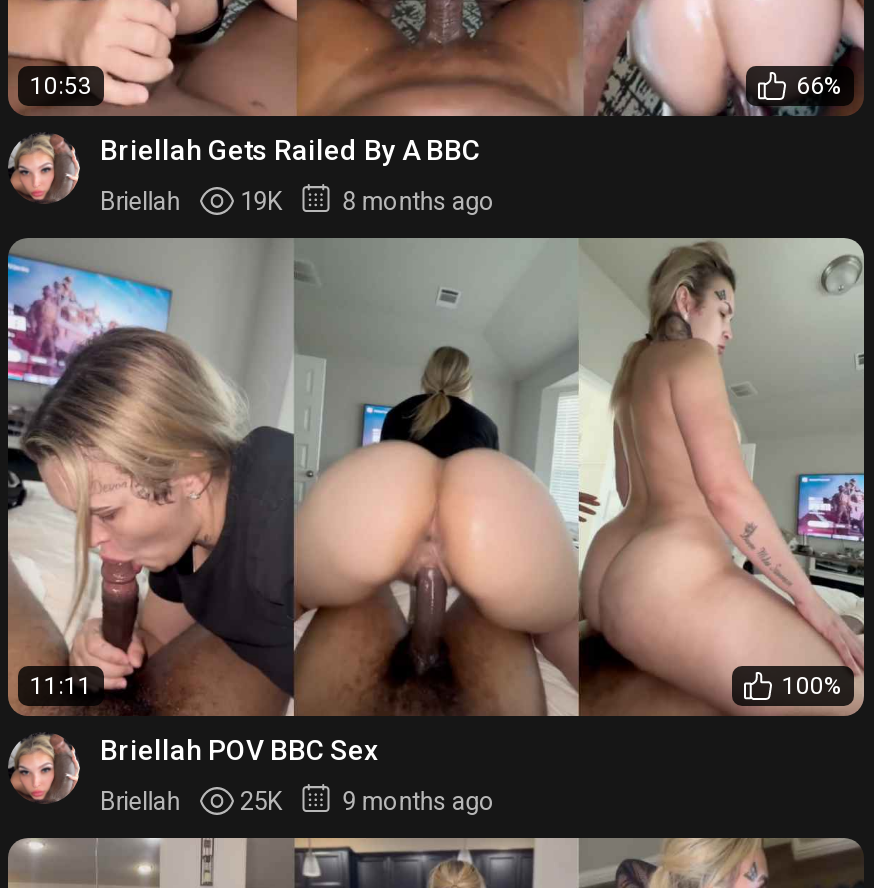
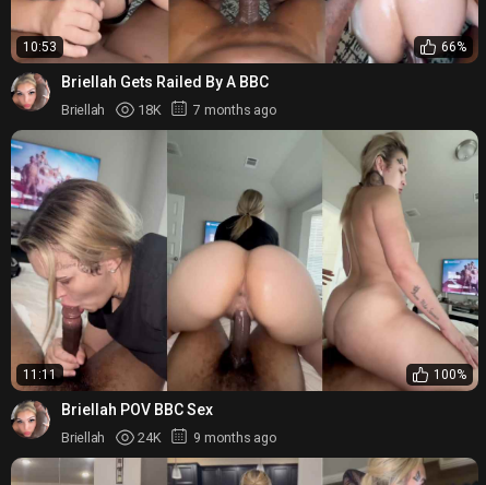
[240,185,494,215] 19K | 8 months ago -> [138,101,277,118] 18K | 7 months ago
[100,787,494,817] Briellah 25K 9 months ago -> [61,430,277,446] Briellah 24K 9 months ago

